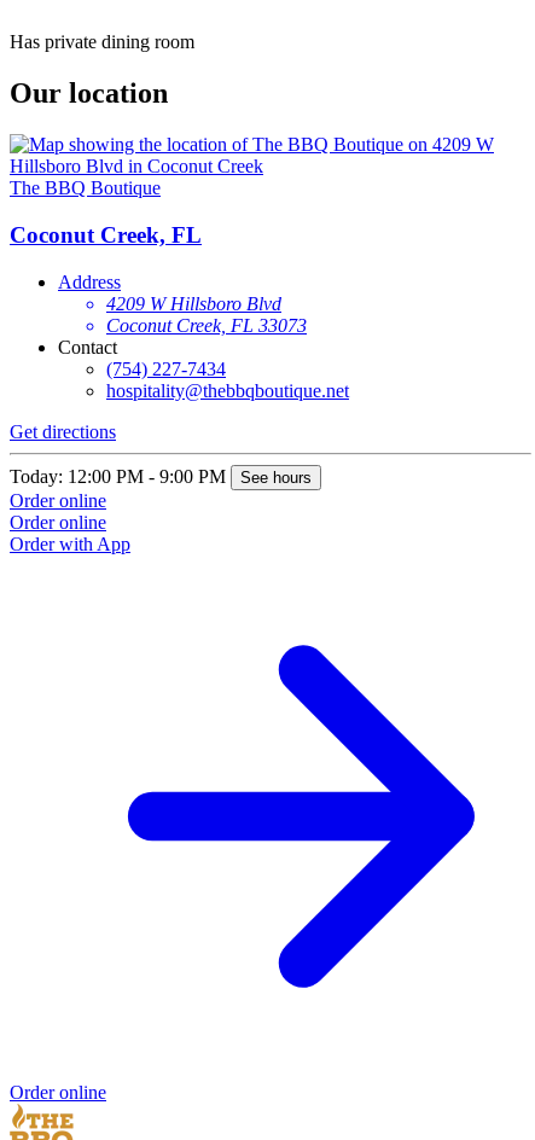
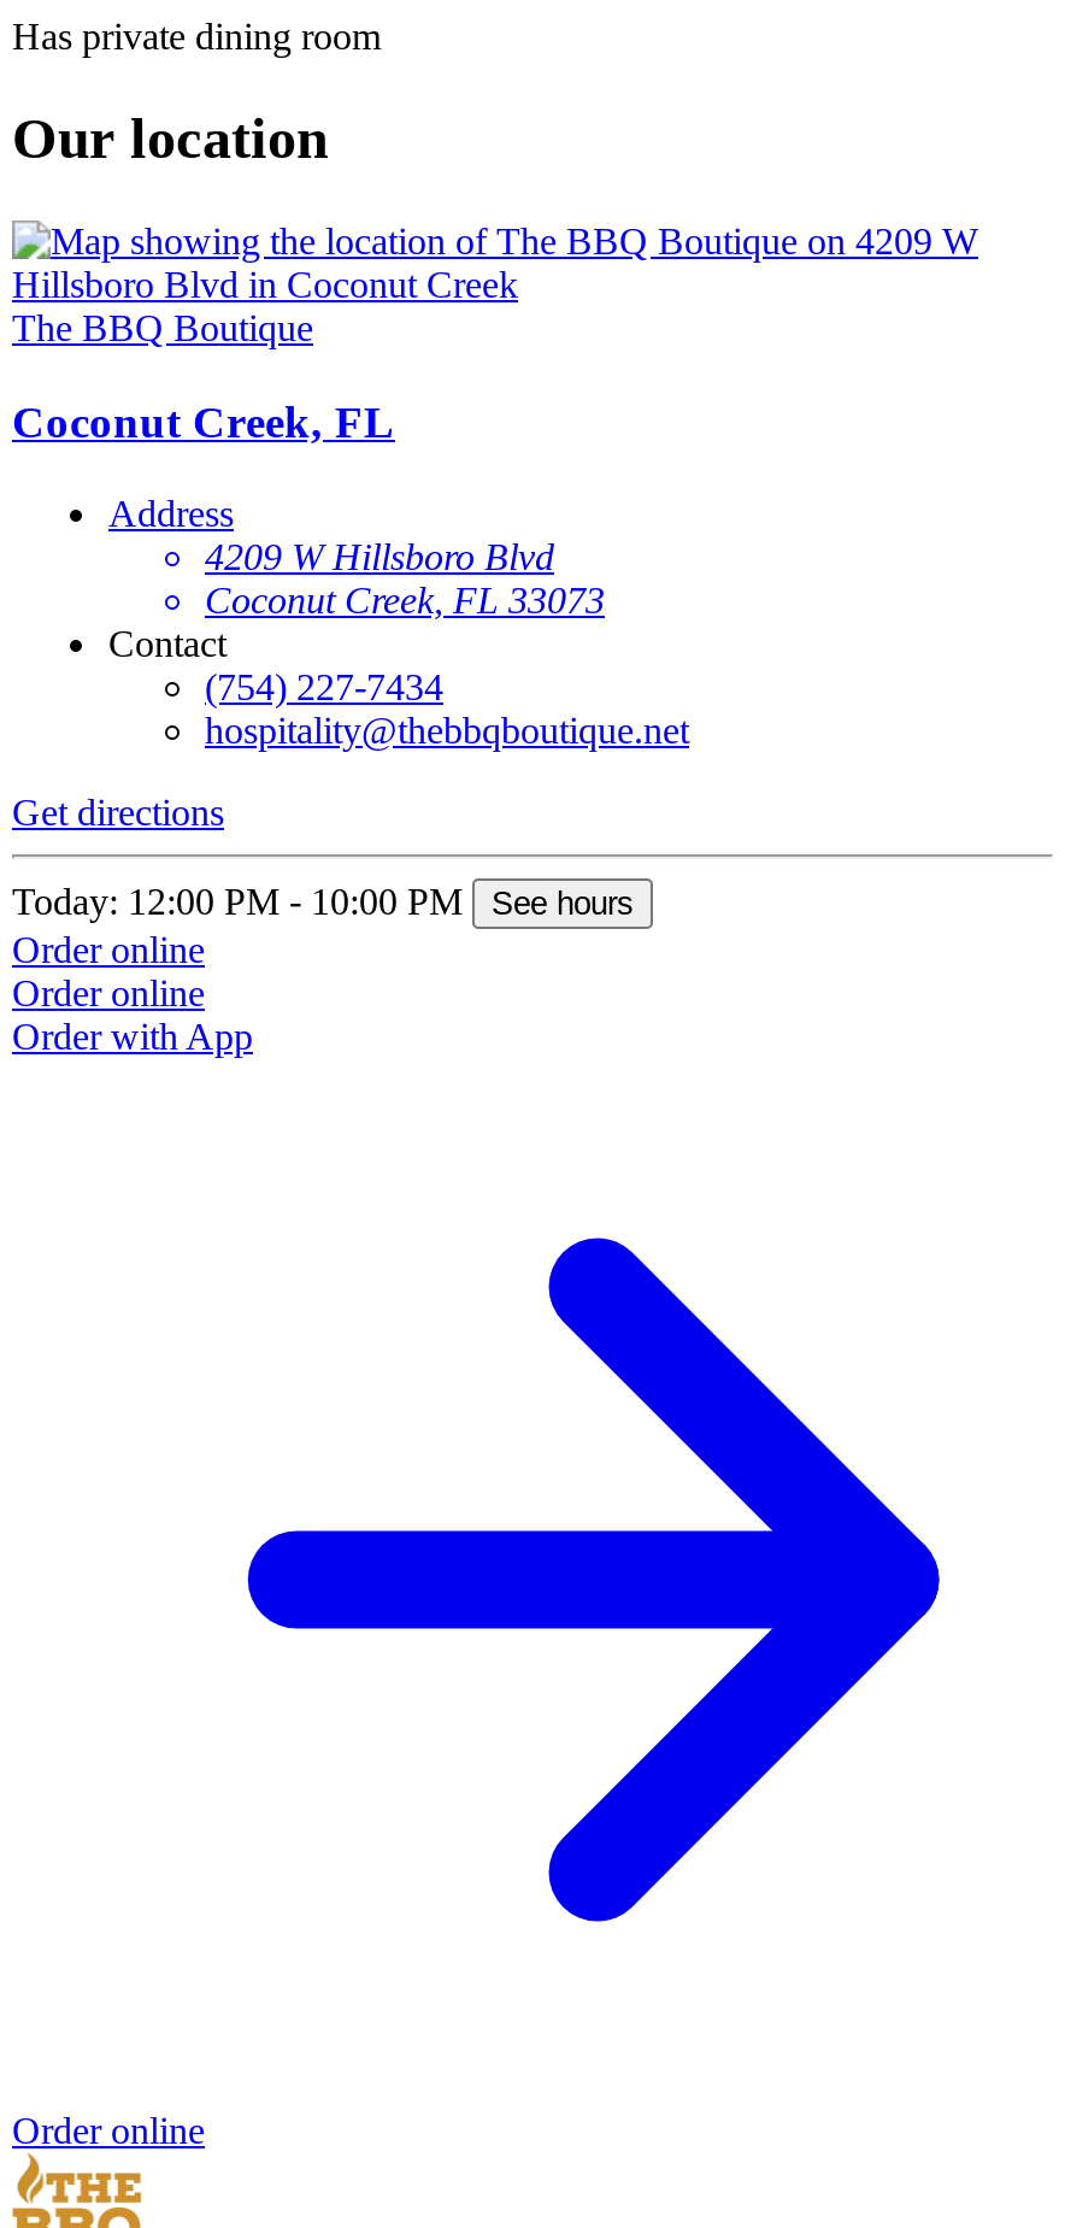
[10,466,312,486] Today: 12:00 PM - 9:00 PM See hours -> [12,882,634,923] Today: 12:00 PM - 10:00 PM See hours

